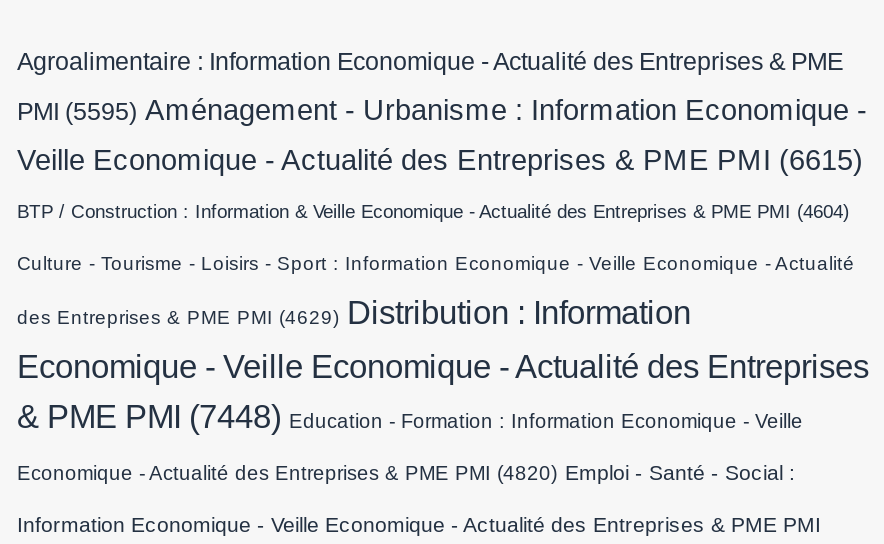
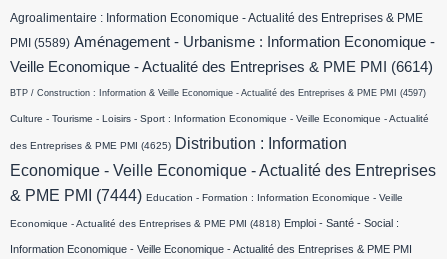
[17,95,867,127] PMI (5595) Aménagement - Urbanisme : Information Economique - -> [10,34,435,50] PMI (5589) Aménagement - Urbanisme : Information Economique -
[17,145,863,177] Veille Economique - Actualité des Entreprises & PME PMI (6615) -> [10,59,433,75] Veille Economique - Actualité des Entreprises & PME PMI (6614)
[17,203,849,223] BTP / Construction : Information & Veille Economique - Actualité des Entreprises & PME PMI (4604) -> [10,88,426,98] BTP / Construction : Information & Veille Economique - Actualité des Entreprises & PME PMI (4597)
[17,295,691,331] des Entreprises & PME PMI (4629) Distribution : Information -> [10,134,347,152] des Entreprises & PME PMI (4625) Distribution : Information
[17,399,803,435] & PME PMI (7448) Education - Formation : Information Economique - Veille -> [10,186,403,204] & PME PMI (7444) Education - Formation : Information Economique - Veille
[17,461,795,485] Economique - Actualité des Entreprises & PME PMI (4820) Emploi - Santé - Social : -> [10,217,399,229] Economique - Actualité des Entreprises & PME PMI (4818) Emploi - Santé - Social :

